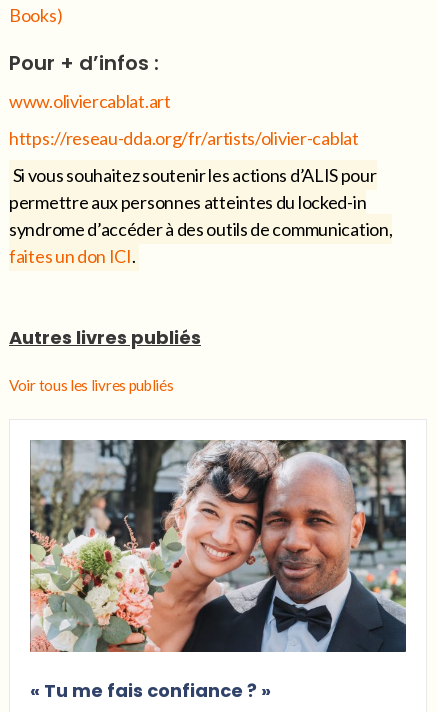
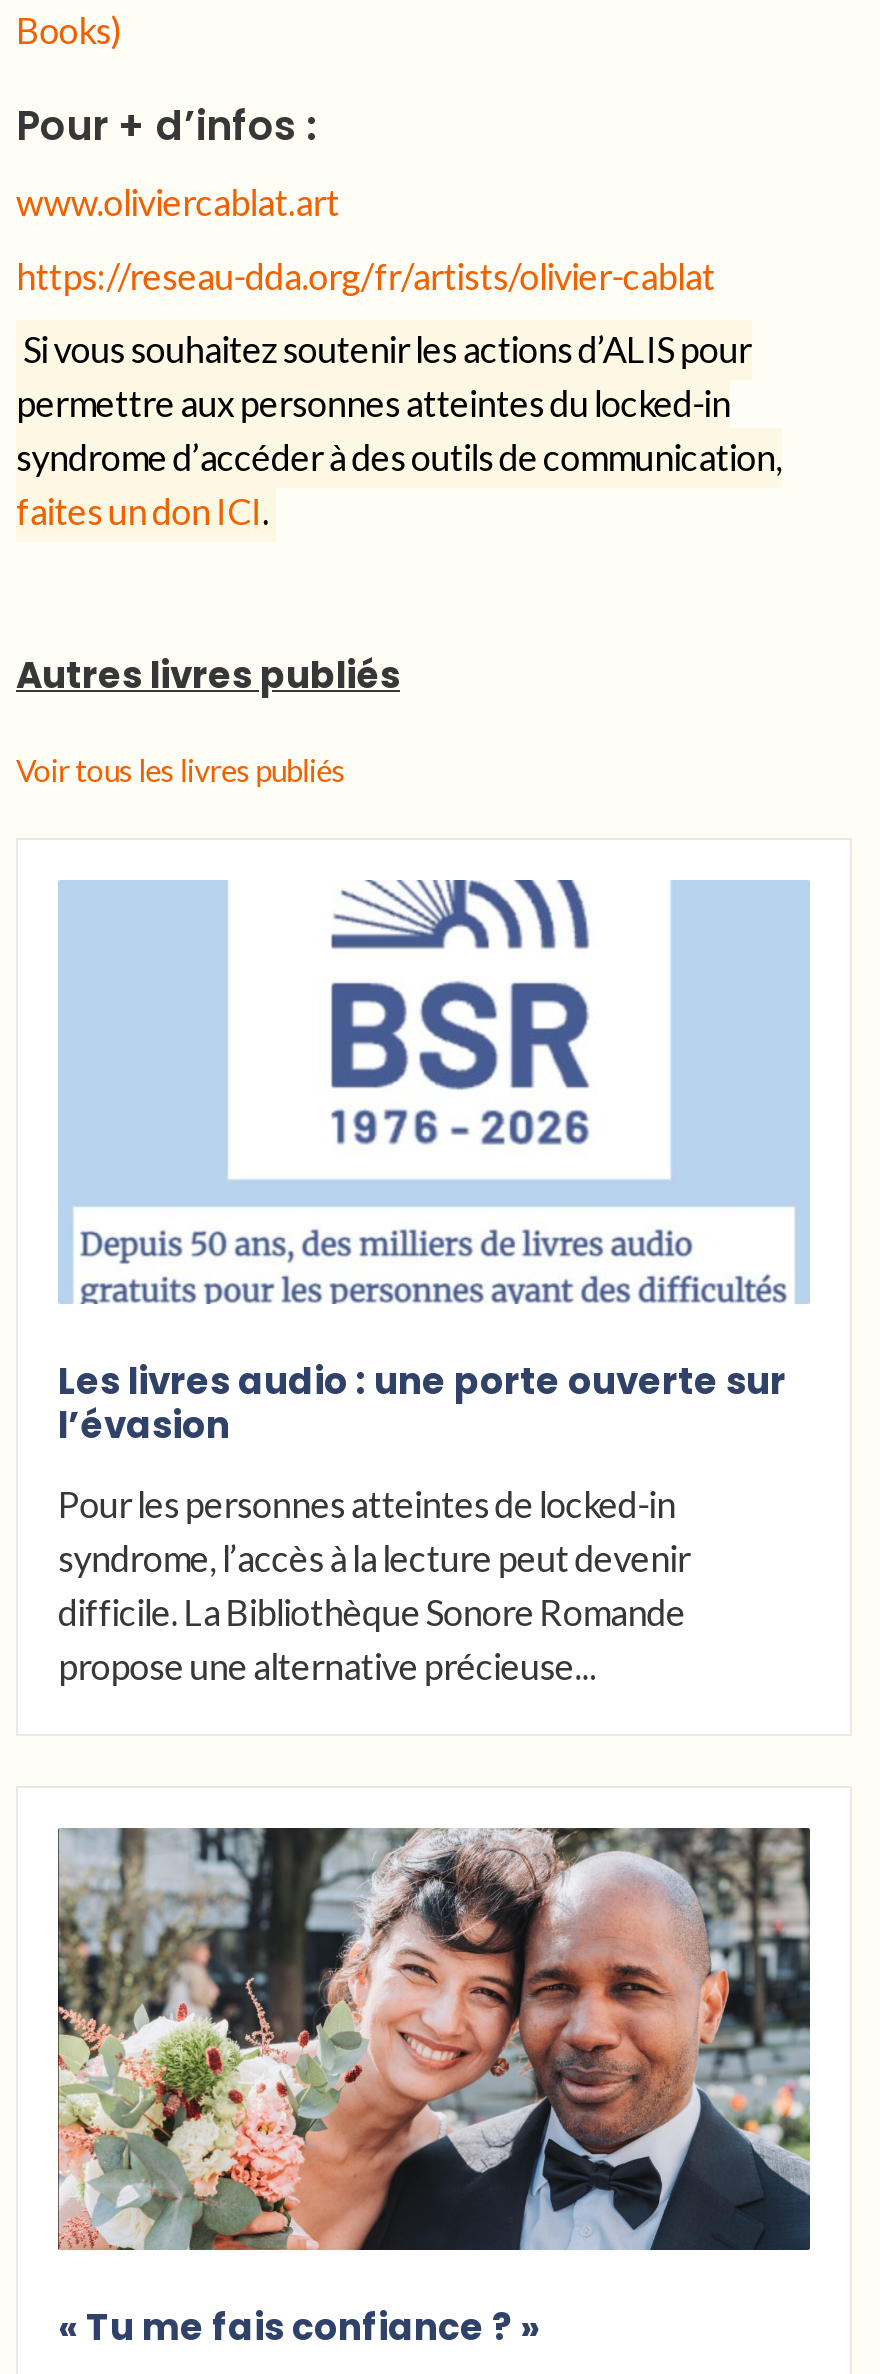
none -> [58,878,810,1688] [image] | Les livres audio : une porte ouverte sur | l’évasion | Pour les personnes atteintes de locked-in | syndrome, l’accès à la lecture peut devenir | difficile. La Bibliothèque Sonore Romande | propose une alternative précieuse...

